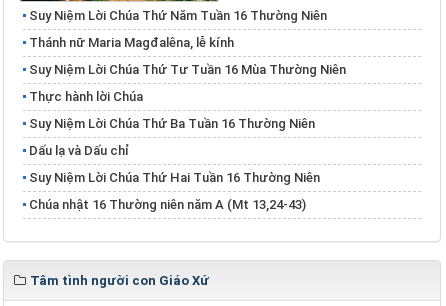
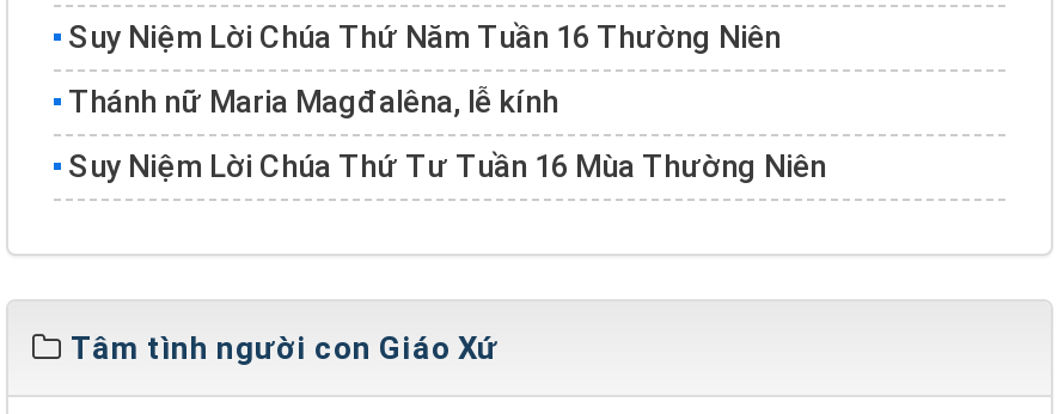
[29,89,320,212] Thực hành lời Chúa | Suy Niệm Lời Chúa Thứ Ba Tuần 16 Thường Niên | Dấu lạ và Dấu chỉ | Suy Niệm Lời Chúa Thứ Hai Tuần 16 Thường Niên | Chúa nhật 16 Thường niên năm A (Mt 13,24-43) -> none

